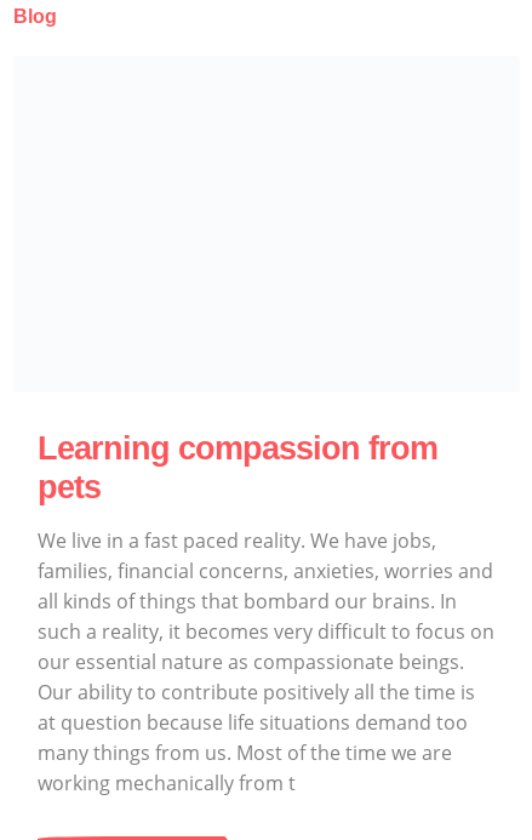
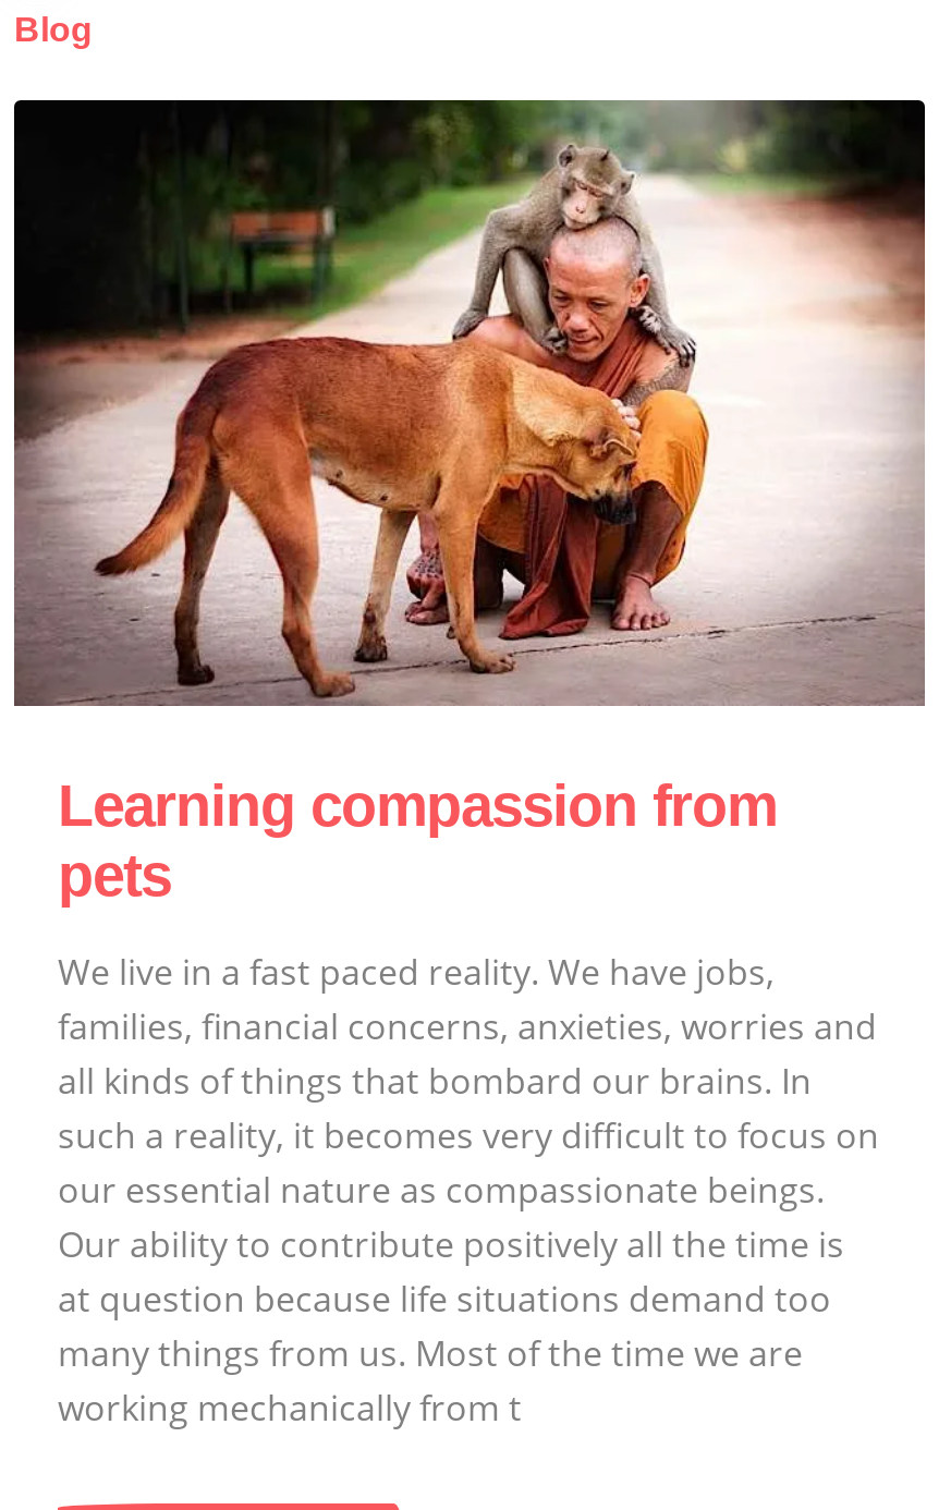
none -> [12,98,927,708] [image]

